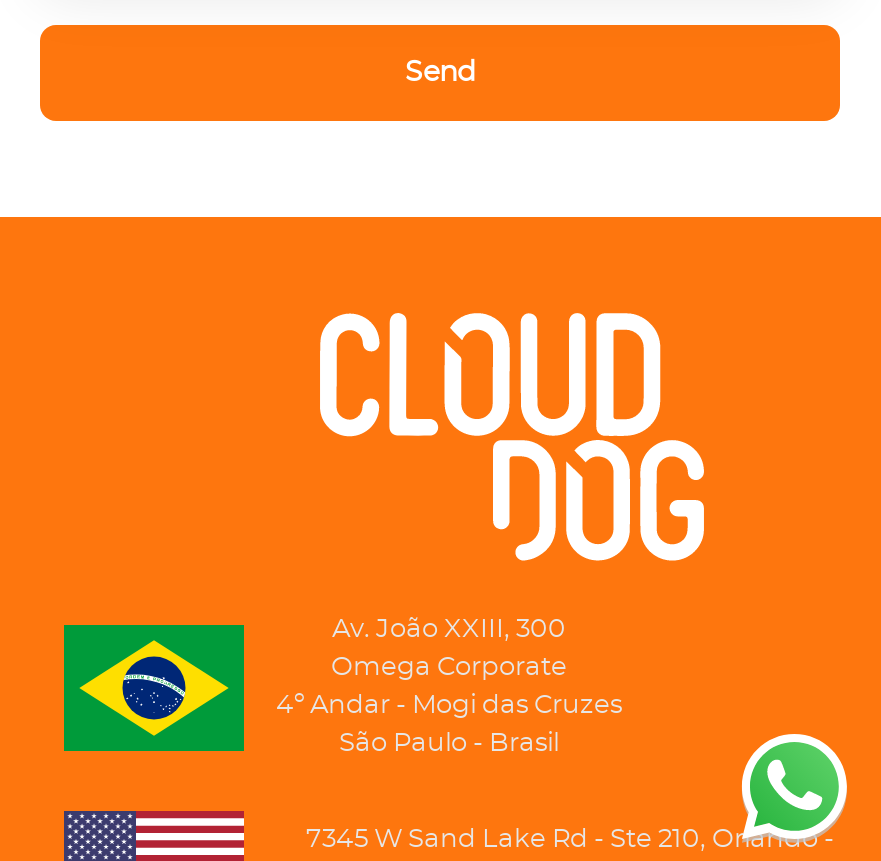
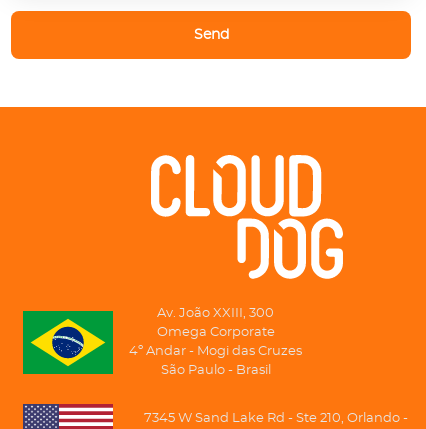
[740,731,850,823] [image] -> none

